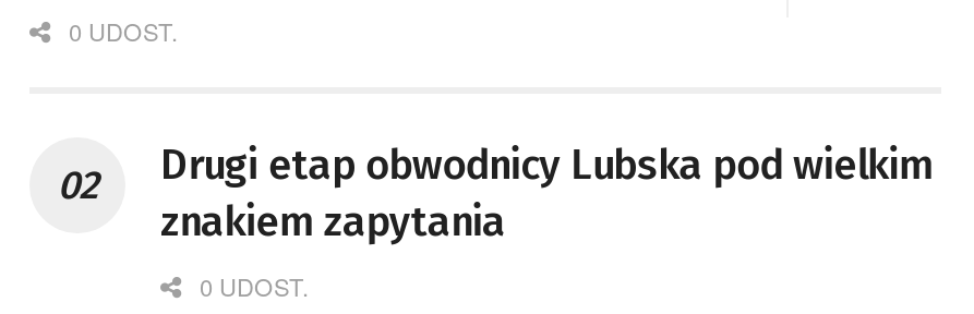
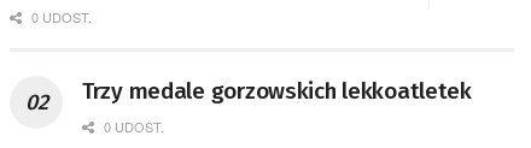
[160,140,933,246] Drugi etap obwodnicy Lubska pod wielkim | znakiem zapytania -> [82,77,472,105] Trzy medale gorzowskich lekkoatletek

